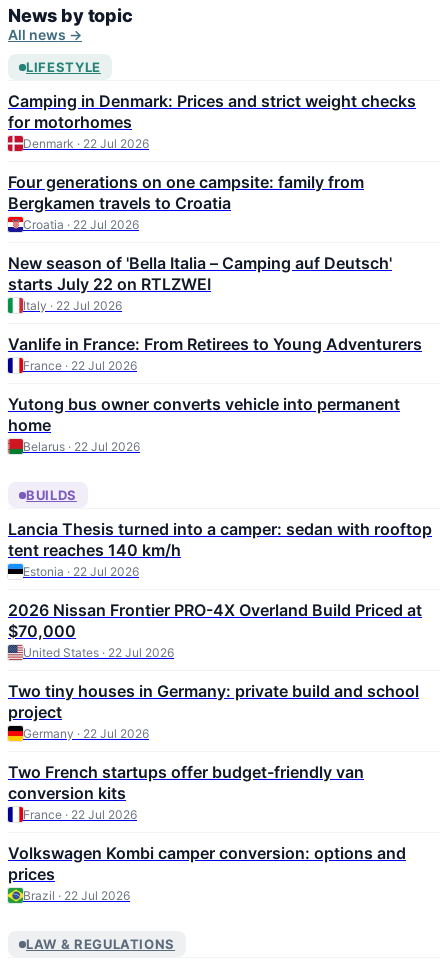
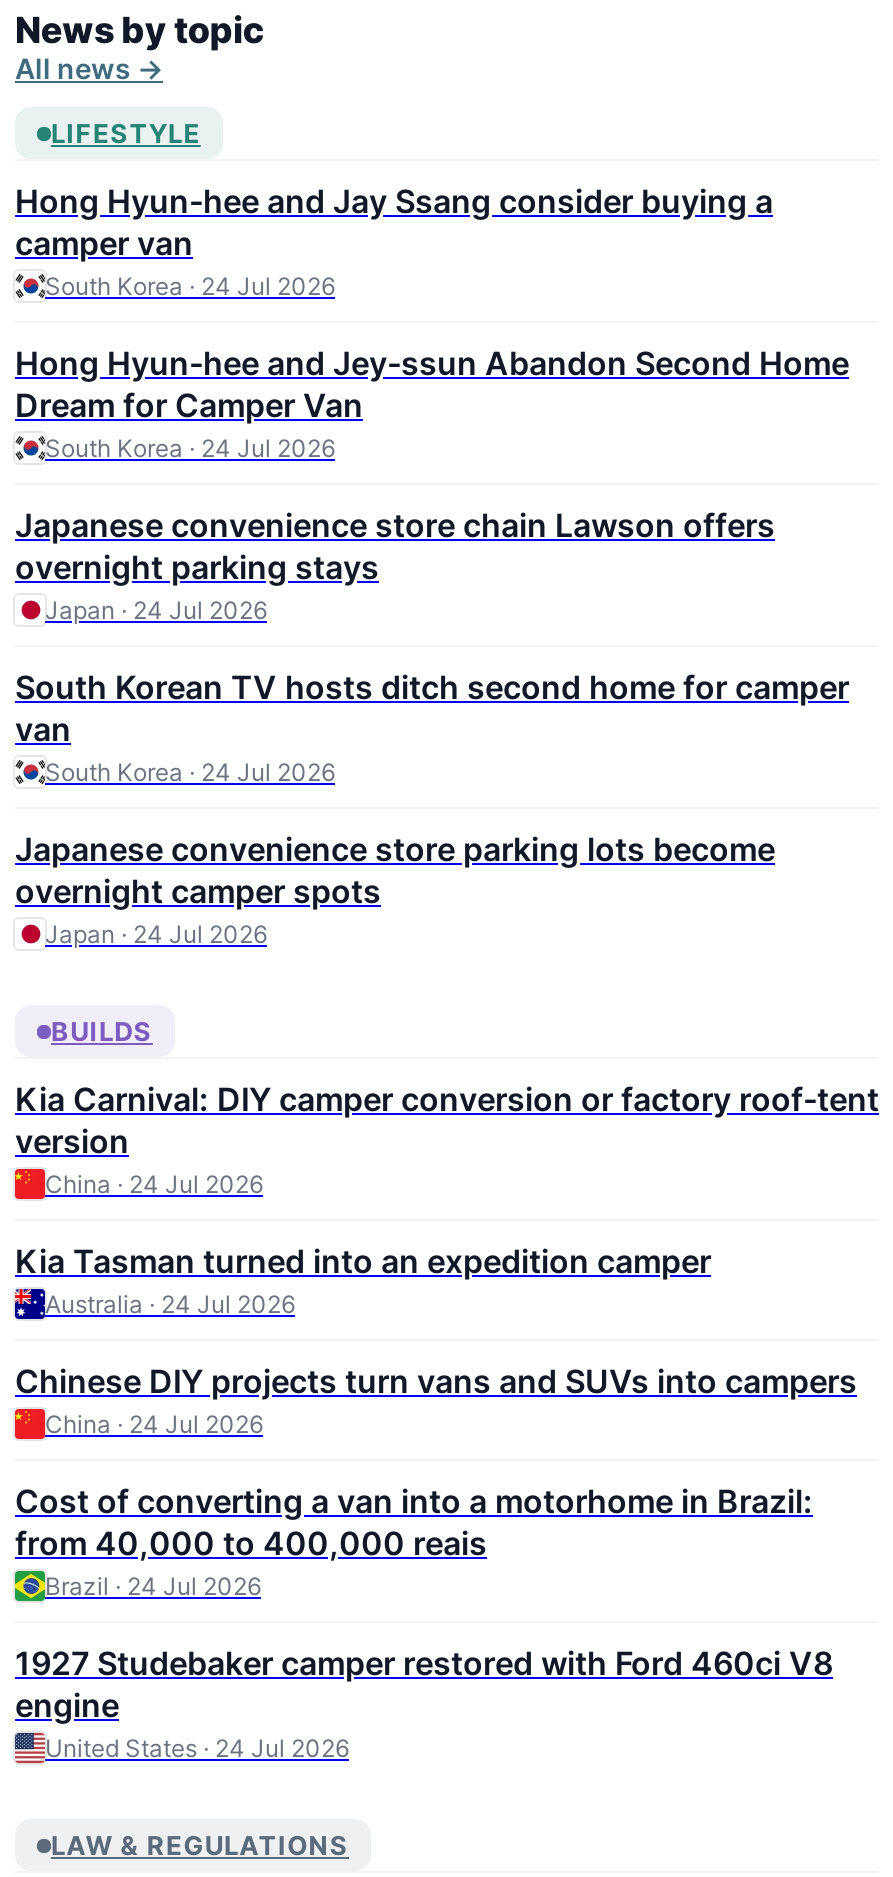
[8,91,416,151] Camping in Denmark: Prices and strict weight checks | for motorhomes | Denmark · 22 Jul 2026 -> [15,181,773,301] Hong Hyun-hee and Jay Ssang consider buying a | camper van | South Korea · 24 Jul 2026
[8,172,364,232] Four generations on one campsite: family from | Bergkamen travels to Croatia | Croatia · 22 Jul 2026 -> [15,343,849,463] Hong Hyun-hee and Jey-ssun Abandon Second Home | Dream for Camper Van | South Korea · 24 Jul 2026
[8,253,392,313] New season of 'Bella Italia – Camping auf Deutsch' | starts July 22 on RTLZWEI | Italy · 22 Jul 2026 -> [15,505,775,625] Japanese convenience store chain Lawson offers | overnight parking stays | Japan · 24 Jul 2026
[8,334,422,373] Vanlife in France: From Retirees to Young Adventurers | France · 22 Jul 2026 -> [15,667,849,787] South Korean TV hosts ditch second home for camper | van | South Korea · 24 Jul 2026
[8,394,400,454] Yutong bus owner converts vehicle into permanent | home | Belarus · 22 Jul 2026 -> [15,829,775,949] Japanese convenience store parking lots become | overnight camper spots | Japan · 24 Jul 2026
moved [26,487,77,503] -> [51,1015,153,1047]: BUILDS
[8,519,432,579] Lancia Thesis turned into a camper: sedan with rooftop | tent reaches 140 km/h | Estonia · 22 Jul 2026 -> [15,1079,879,1199] Kia Carnival: DIY camper conversion or factory roof-tent | version | China · 24 Jul 2026
[8,600,422,660] 2026 Nissan Frontier PRO-4X Overland Build Priced at | $70,000 | United States · 22 Jul 2026 -> [15,1241,711,1319] Kia Tasman turned into an expedition camper | Australia · 24 Jul 2026
[8,681,419,741] Two tiny houses in Germany: private build and school | project | Germany · 22 Jul 2026 -> [15,1361,857,1439] Chinese DIY projects turn vans and SUVs into campers | China · 24 Jul 2026
[8,762,364,822] Two French startups offer budget-friendly van | conversion kits | France · 22 Jul 2026 -> [15,1481,813,1601] Cost of converting a van into a motorhome in Brazil: | from 40,000 to 400,000 reais | Brazil · 24 Jul 2026
[8,843,406,903] Volkswagen Kombi camper conversion: options and | prices | Brazil · 22 Jul 2026 -> [15,1643,833,1763] 1927 Studebaker camper restored with Ford 460ci V8 | engine | United States · 24 Jul 2026

